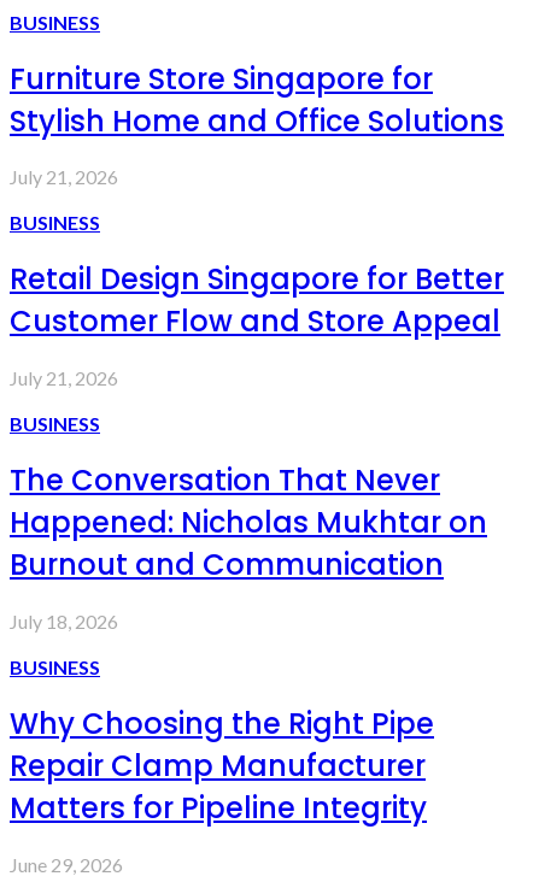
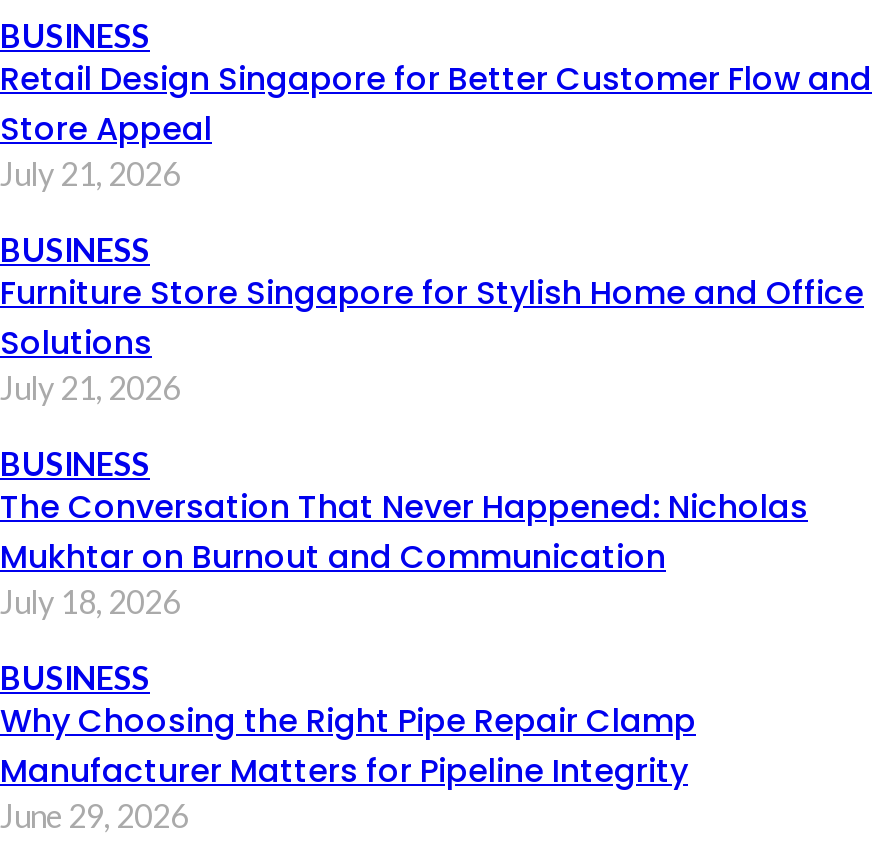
[10,59,504,140] Furniture Store Singapore for | Stylish Home and Office Solutions -> [0,55,872,151] Retail Design Singapore for Better Customer Flow and | Store Appeal
[10,260,504,341] Retail Design Singapore for Better | Customer Flow and Store Appeal -> [0,269,864,365] Furniture Store Singapore for Stylish Home and Office | Solutions

